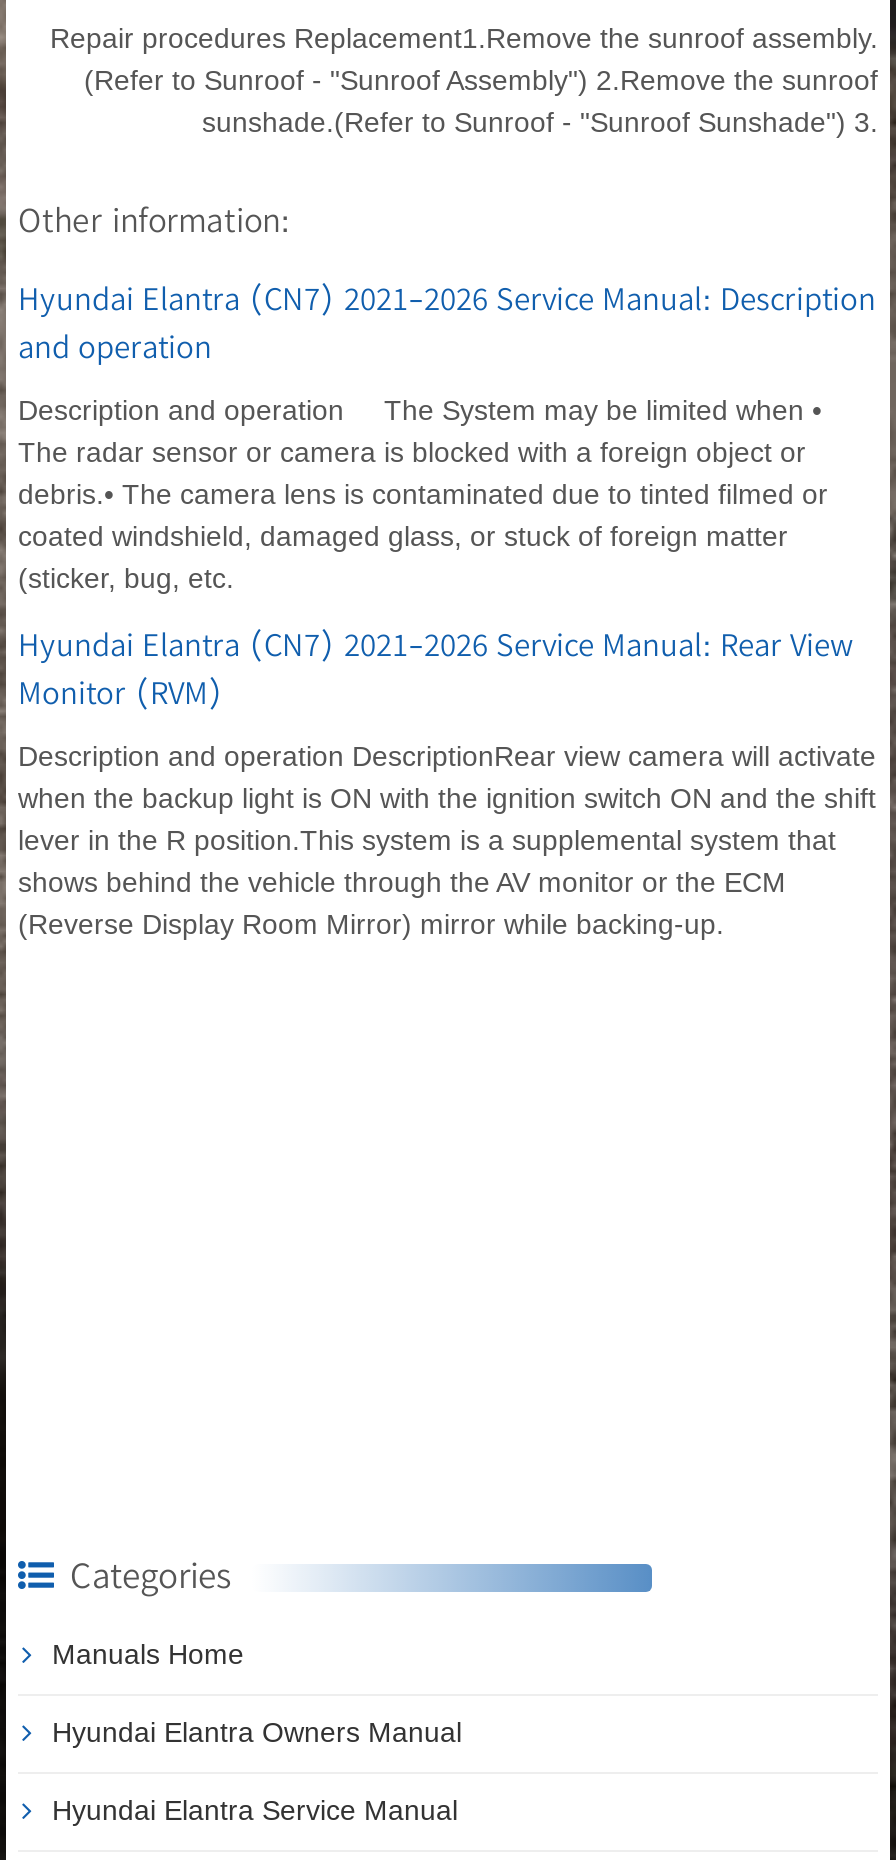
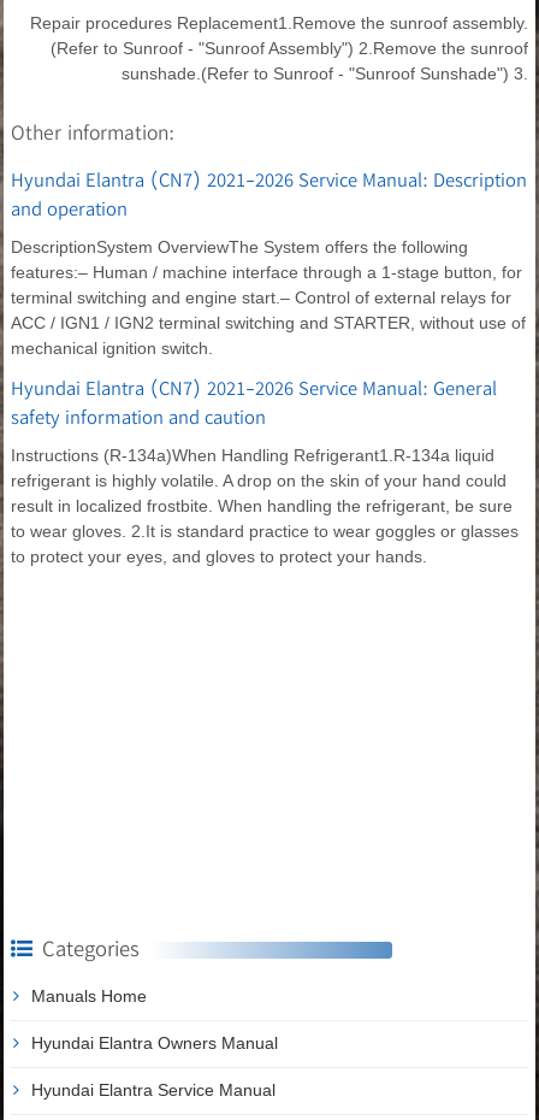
[18,393,828,593] Description and operation The System may be limited when • | The radar sensor or camera is blocked with a foreign object or | debris.• The camera lens is contaminated due to tinted filmed or | coated windshield, damaged glass, or stuck of foreign matter | (sticker, bug, etc. -> [11,237,526,357] DescriptionSystem OverviewThe System offers the following | features:– Human / machine interface through a 1-stage button, for | terminal switching and engine start.– Control of external relays for | ACC / IGN1 / IGN2 terminal switching and STARTER, without use of | mechanical ignition switch.
[18,623,854,711] Hyundai Elantra (CN7) 2021-2026 Service Manual: Rear View | Monitor (RVM) -> [11,375,497,428] Hyundai Elantra (CN7) 2021-2026 Service Manual: General | safety information and caution
[18,739,876,939] Description and operation DescriptionRear view camera will activate | when the backup light is ON with the ignition switch ON and the shift | lever in the R position.This system is a supplemental system that | shows behind the vehicle through the AV monitor or the ECM | (Reverse Display Room Mirror) mirror while backing-up. -> [11,445,519,565] Instructions (R-134a)When Handling Refrigerant1.R-134a liquid | refrigerant is highly volatile. A drop on the skin of your hand could | result in localized frostbite. When handling the refrigerant, be sure | to wear gloves. 2.It is standard practice to wear goggles or glasses | to protect your eyes, and gloves to protect your hands.

